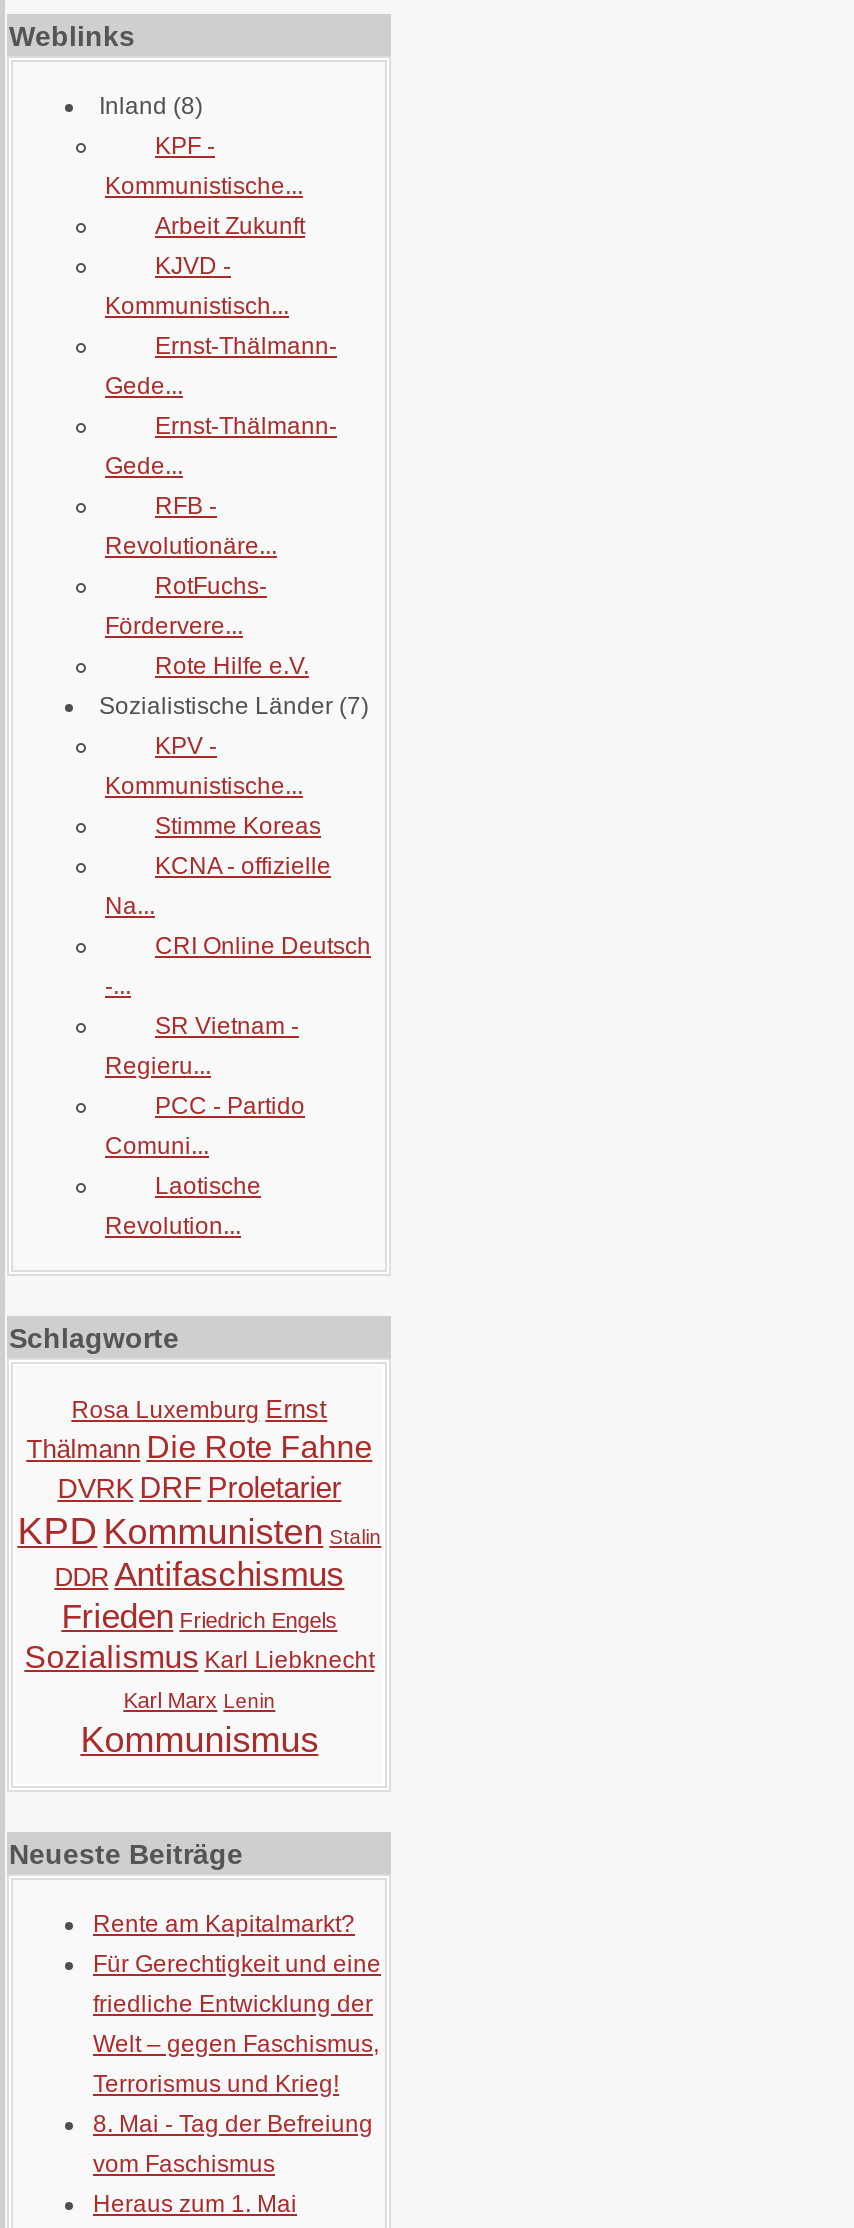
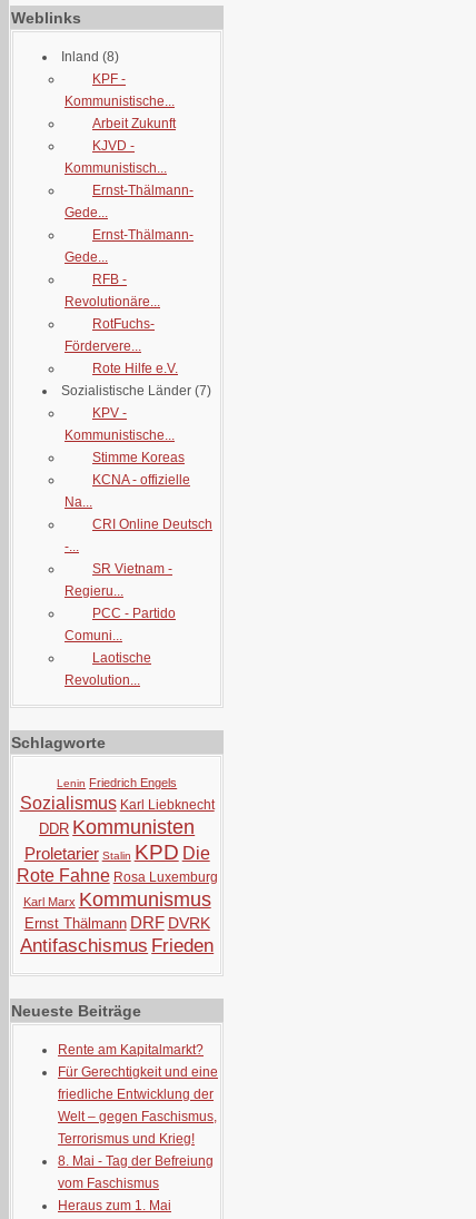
[17,1394,381,1636] Rosa Luxemburg Ernst | Thälmann Die Rote Fahne | DVRK DRF Proletarier | KPD Kommunisten Stalin | DDR Antifaschismus | Frieden Friedrich Engels -> [57,776,177,789] Lenin Friedrich Engels
moved [24,1640,374,1674] -> [20,794,214,813]: Sozialismus Karl Liebknecht
[80,1688,318,1760] Karl Marx Lenin | Kommunismus -> [16,816,218,956] DDR Kommunisten | Proletarier Stalin KPD Die | Rote Fahne Rosa Luxemburg | Karl Marx Kommunismus | Ernst Thälmann DRF DVRK | Antifaschismus Frieden

